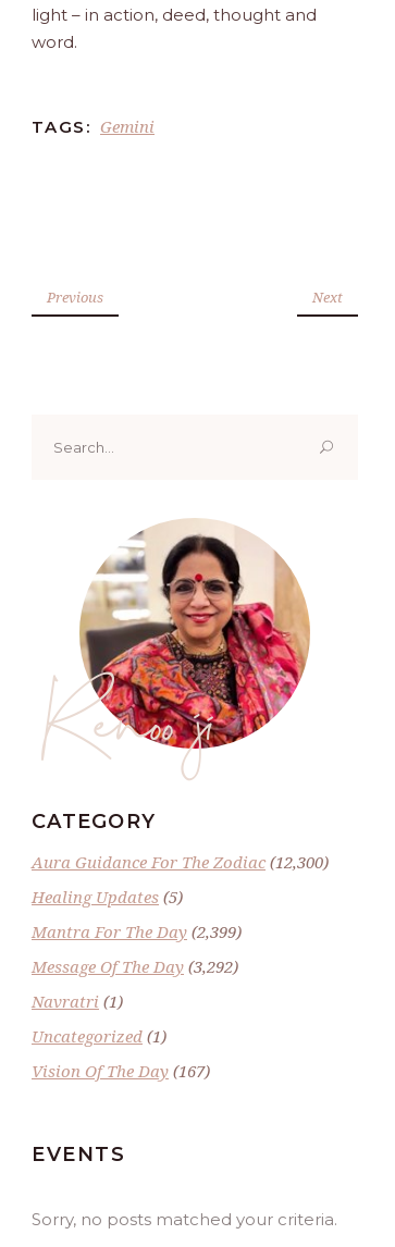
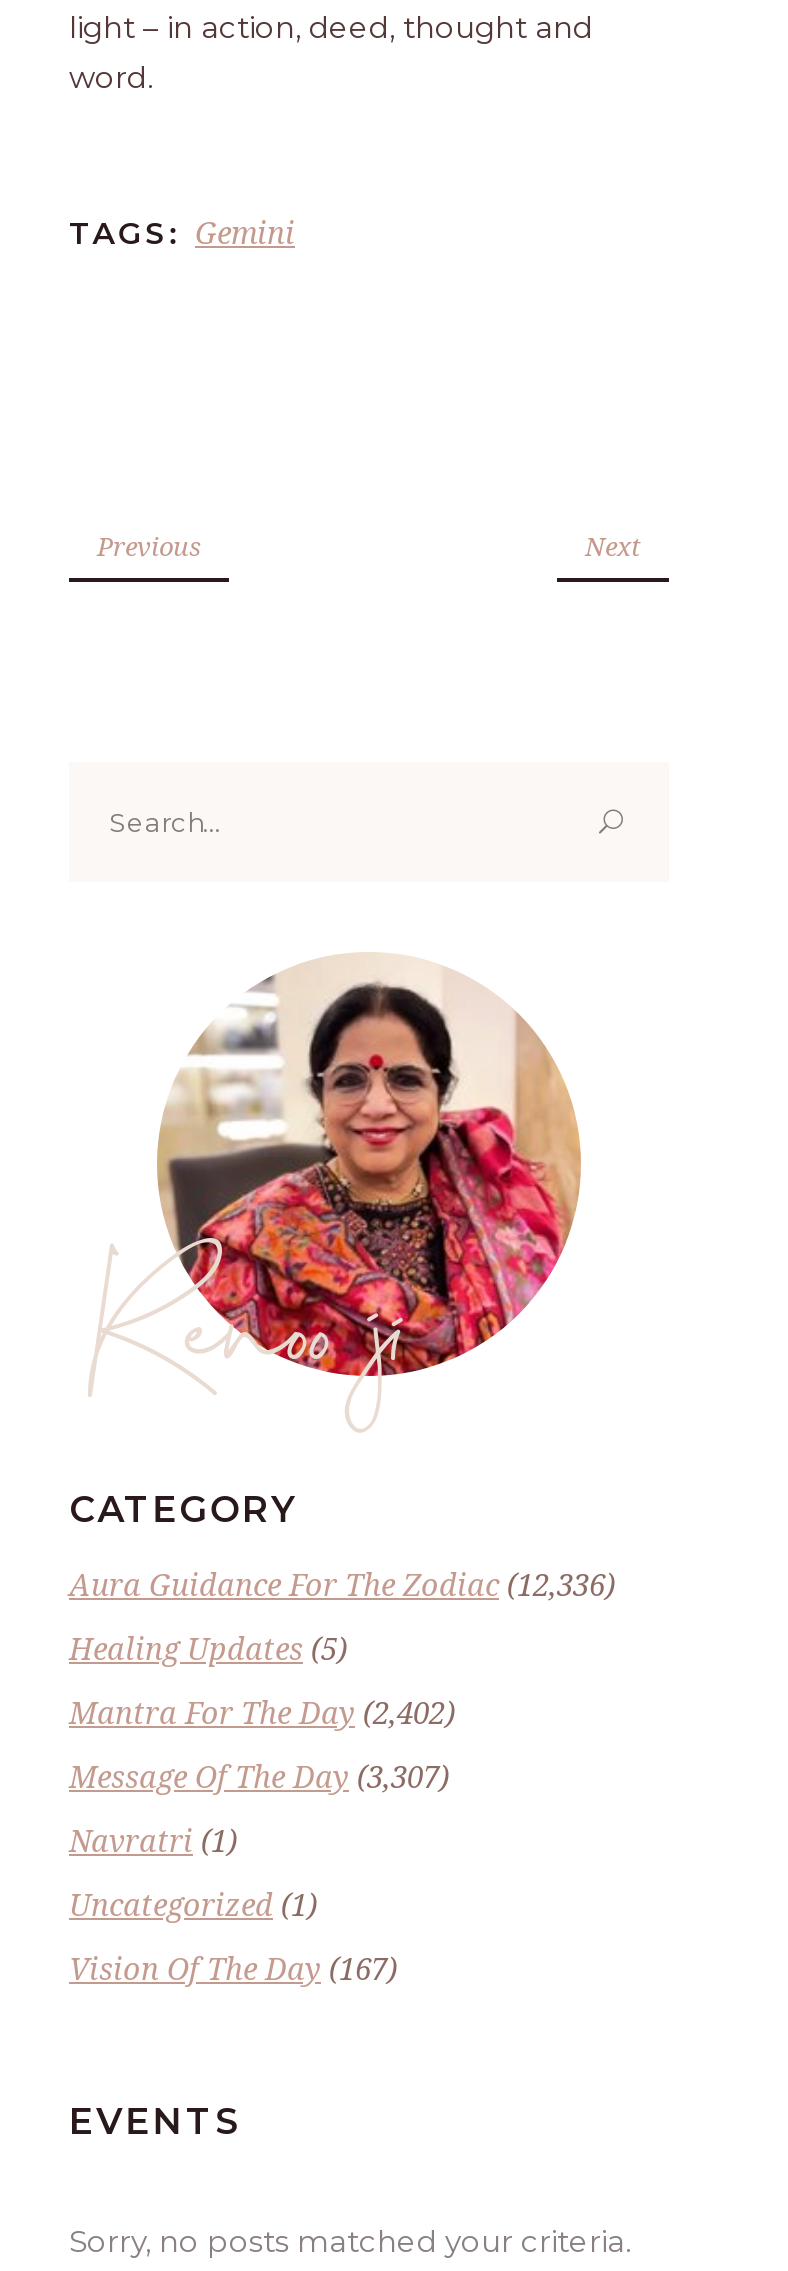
[32,851,329,873] Aura Guidance For The Zodiac (12,300) -> [69,1564,615,1604] Aura Guidance For The Zodiac (12,336)
[32,921,242,942] Mantra For The Day (2,399) -> [69,1692,455,1732] Mantra For The Day (2,402)
[32,955,238,977] Message Of The Day (3,292) -> [69,1756,449,1796] Message Of The Day (3,307)

